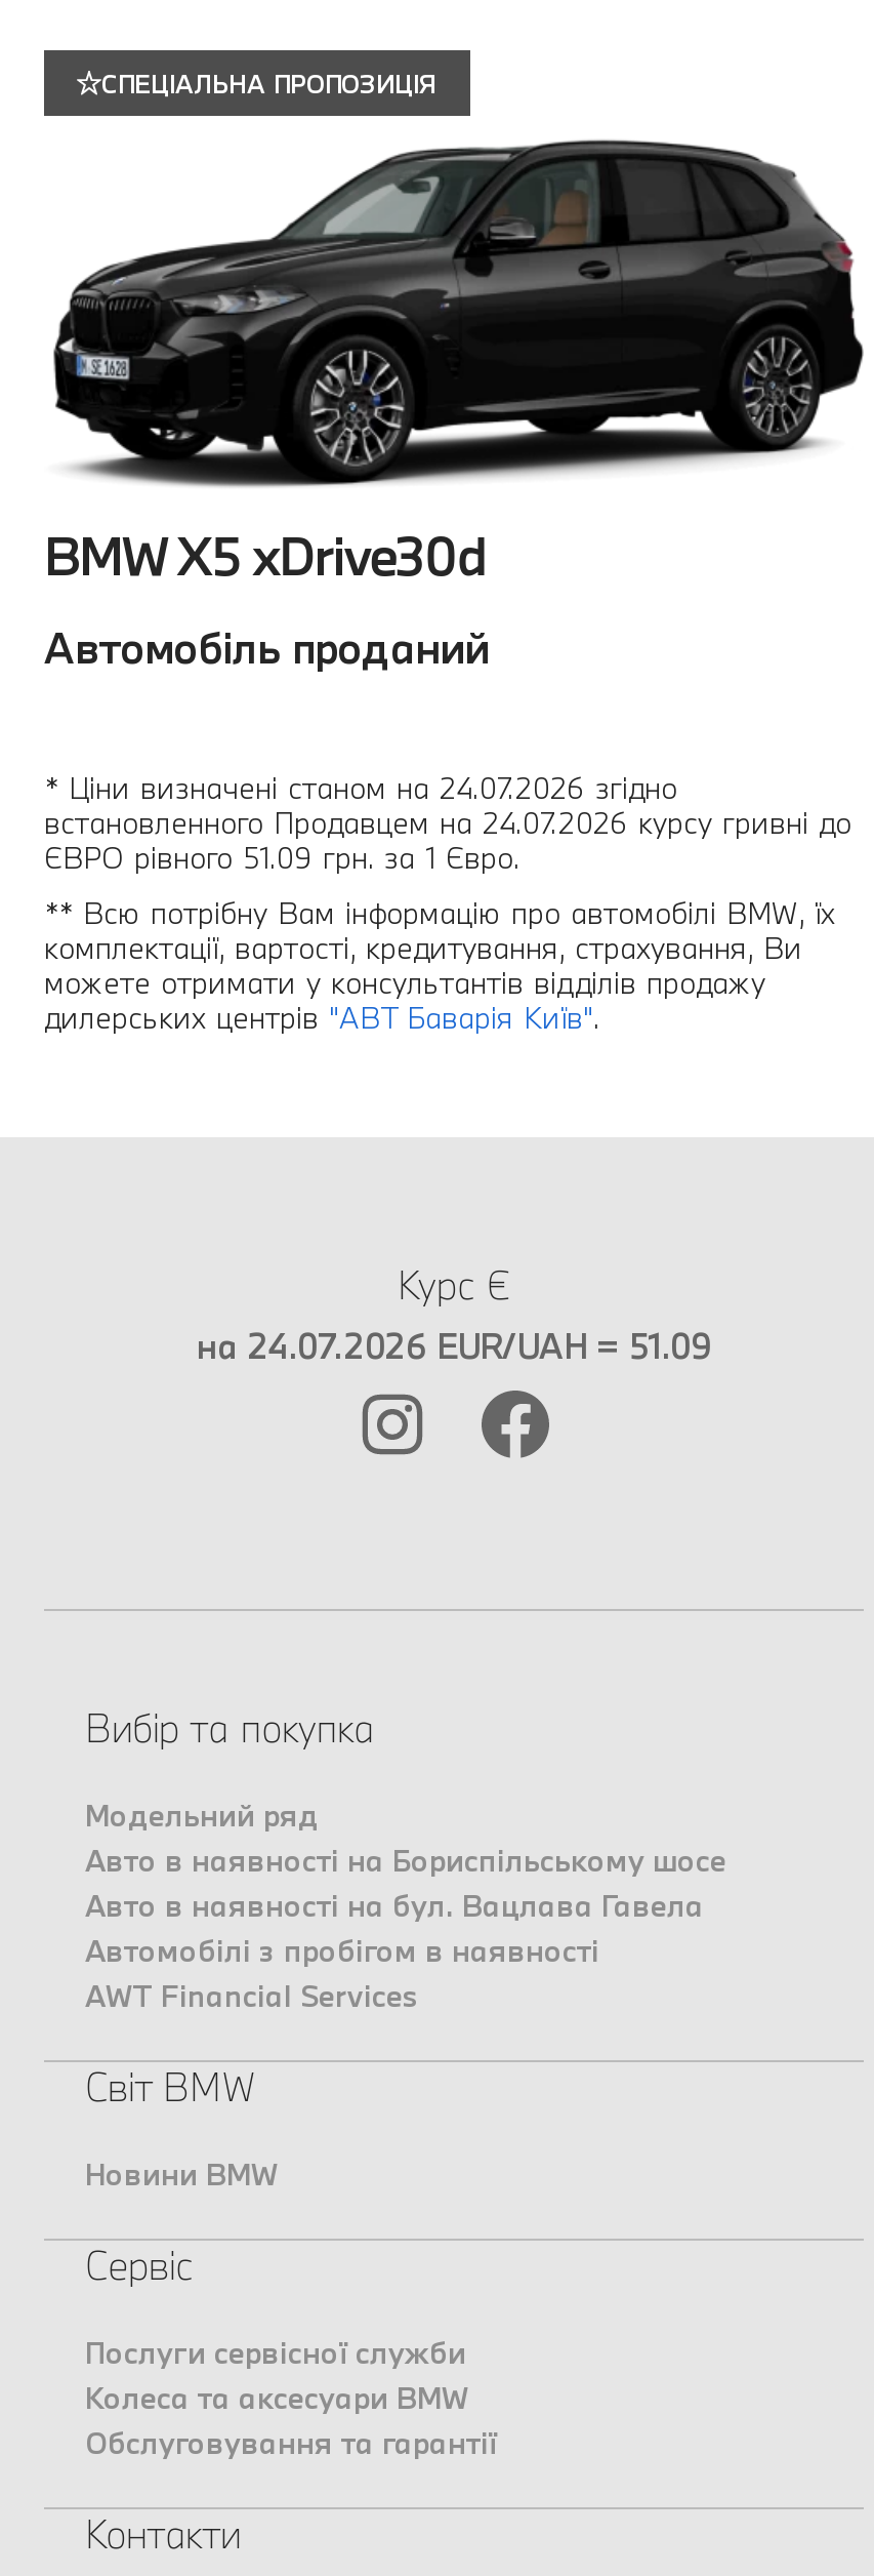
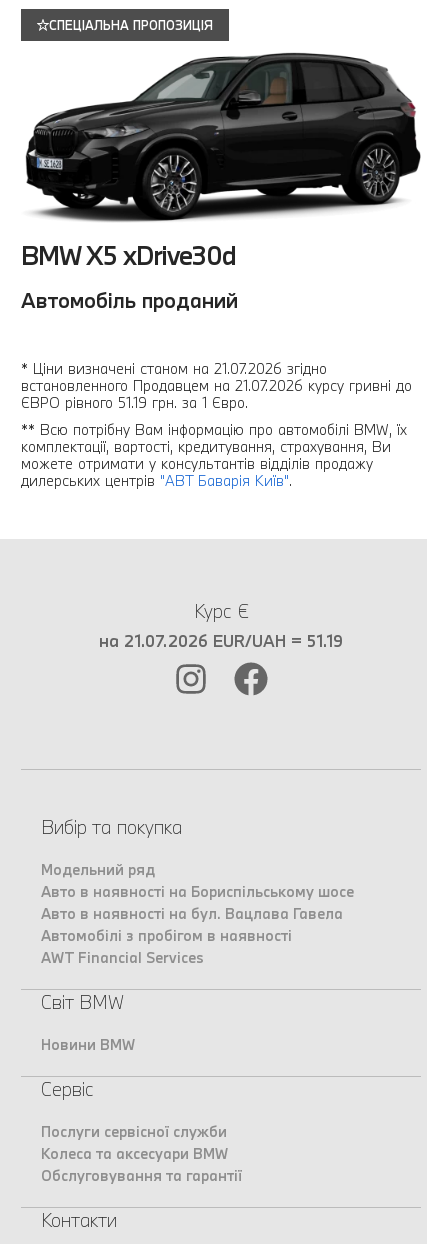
[44,767,677,806] * Ціни визначені станом на 24.07.2026 згідно -> [21,359,327,378] * Ціни визначені станом на 21.07.2026 згідно
[44,802,851,841] встановленного Продавцем на 24.07.2026 курсу гривні до -> [21,376,412,395] встановленного Продавцем на 21.07.2026 курсу гривні до
[44,837,519,876] ЄВРО рівного 51.09 грн. за 1 Євро. -> [21,393,248,412] ЄВРО рівного 51.19 грн. за 1 Євро.
[197,1324,711,1367] на 24.07.2026 EUR/UAH = 51.09 -> [99,630,343,651] на 21.07.2026 EUR/UAH = 51.19

